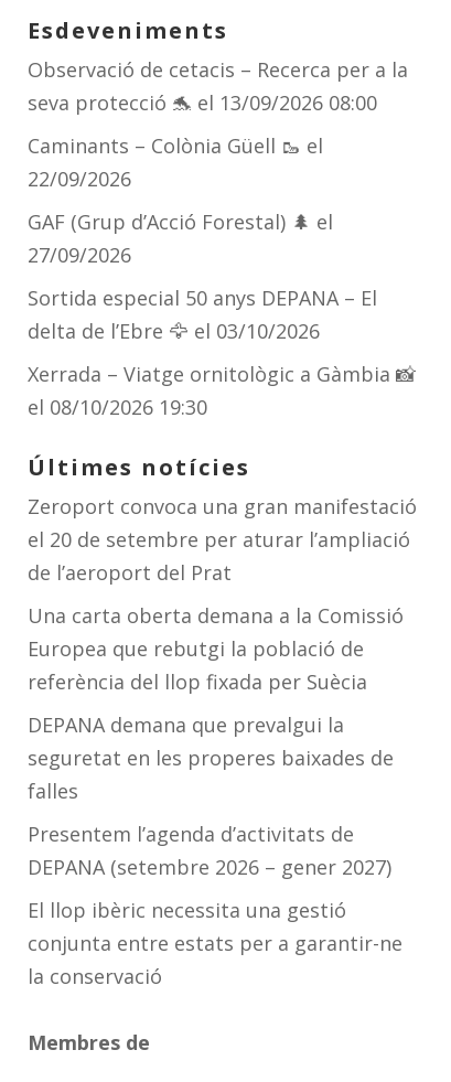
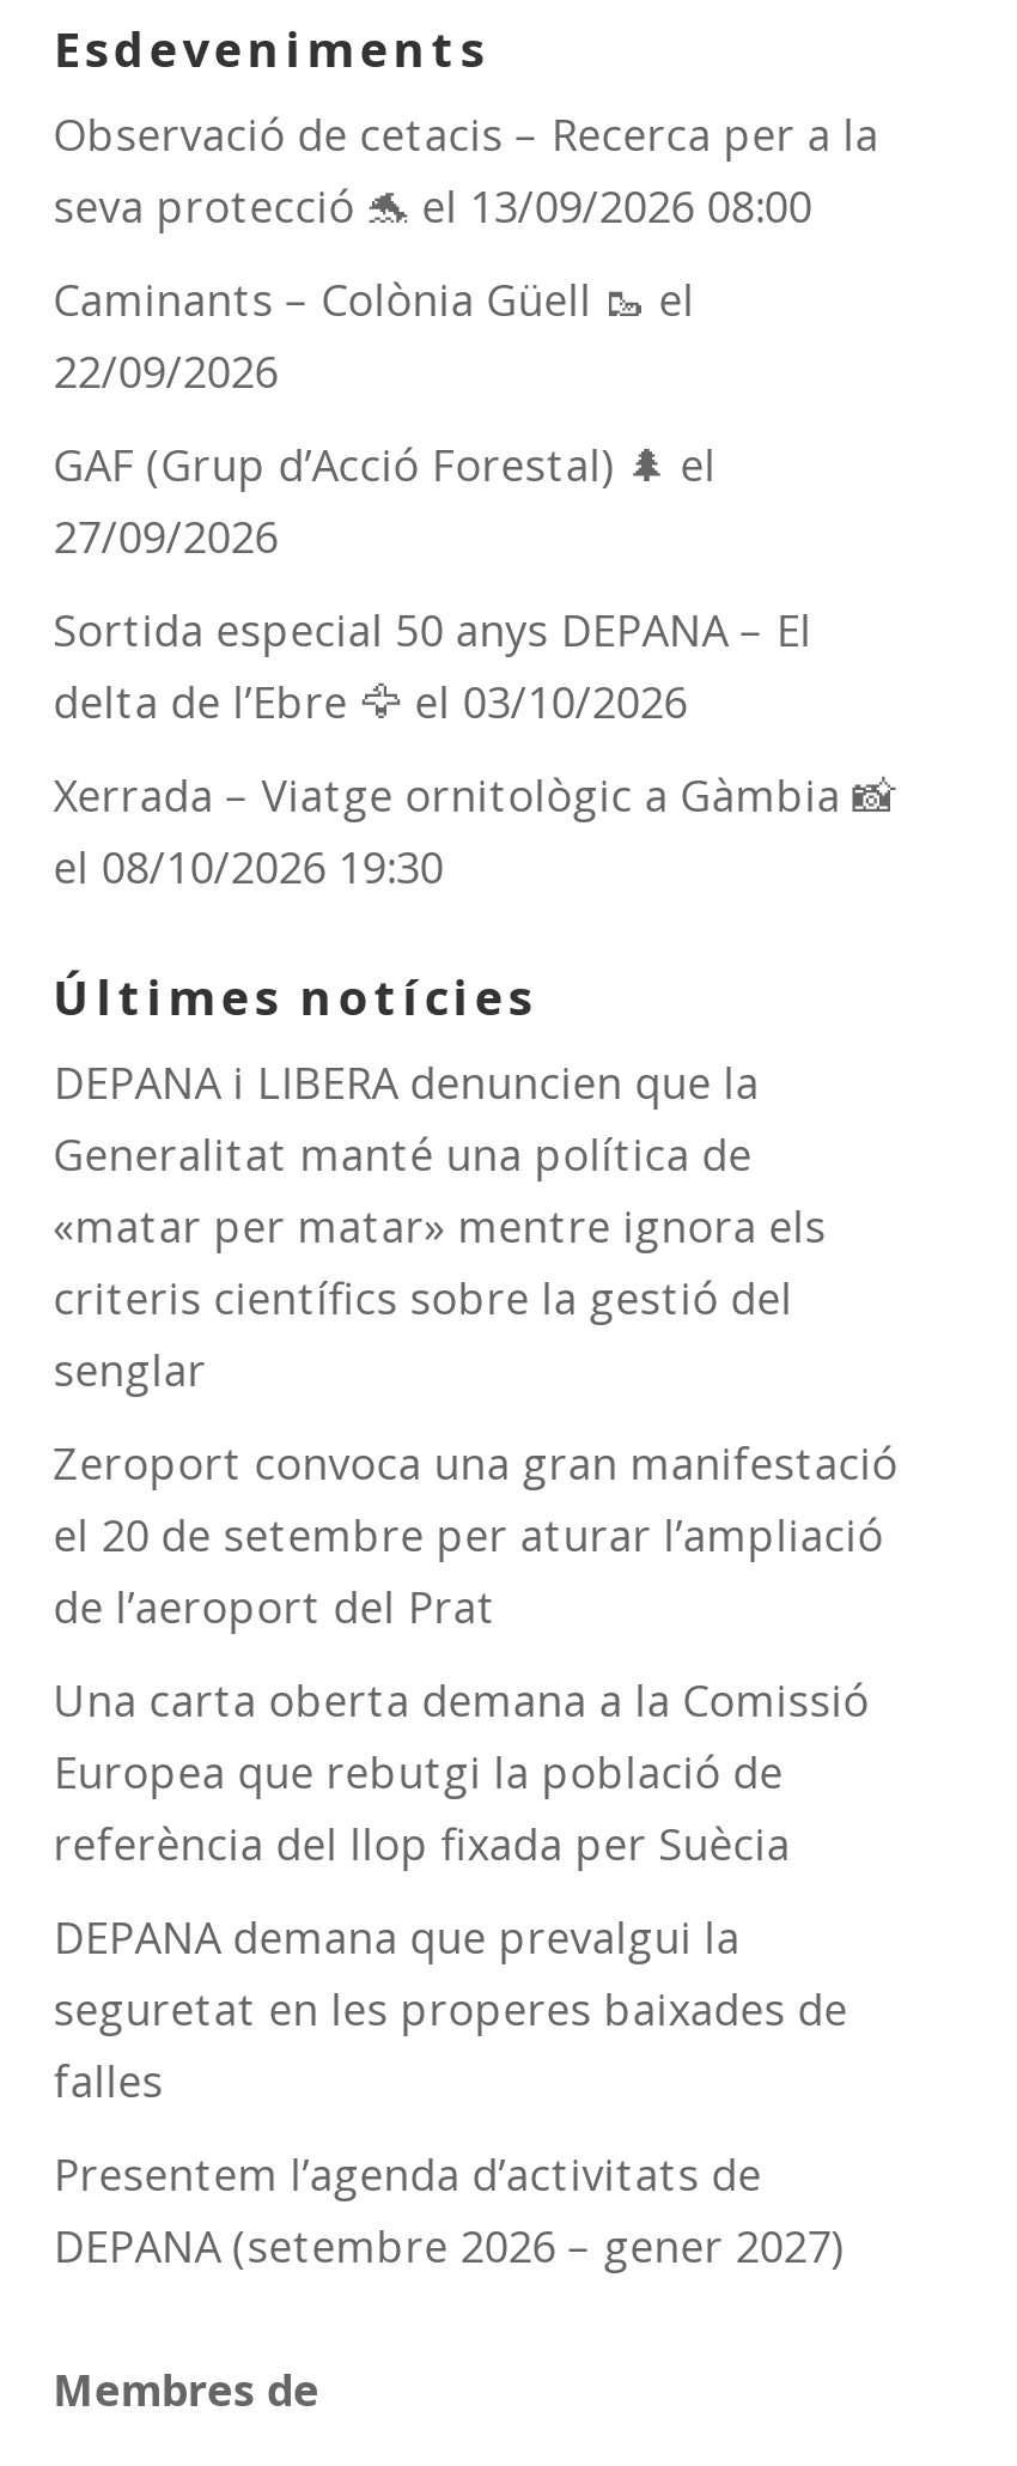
none -> [53,1053,826,1398] DEPANA i LIBERA denuncien que la | Generalitat manté una política de | «matar per matar» mentre ignora els | criteris científics sobre la gestió del | senglar
moved [27,493,417,880] -> [53,1434,898,2274]: Zeroport convoca una gran manifestació | el 20 de setembre per aturar l’ampliació | de l’aeroport del Prat | ... | Presentem l’agenda d’activitats de | DEPANA (setembre 2026 – gener 2027)
[27,897,402,989] El llop ibèric necessita una gestió | conjunta entre estats per a garantir-ne | la conservació -> none

